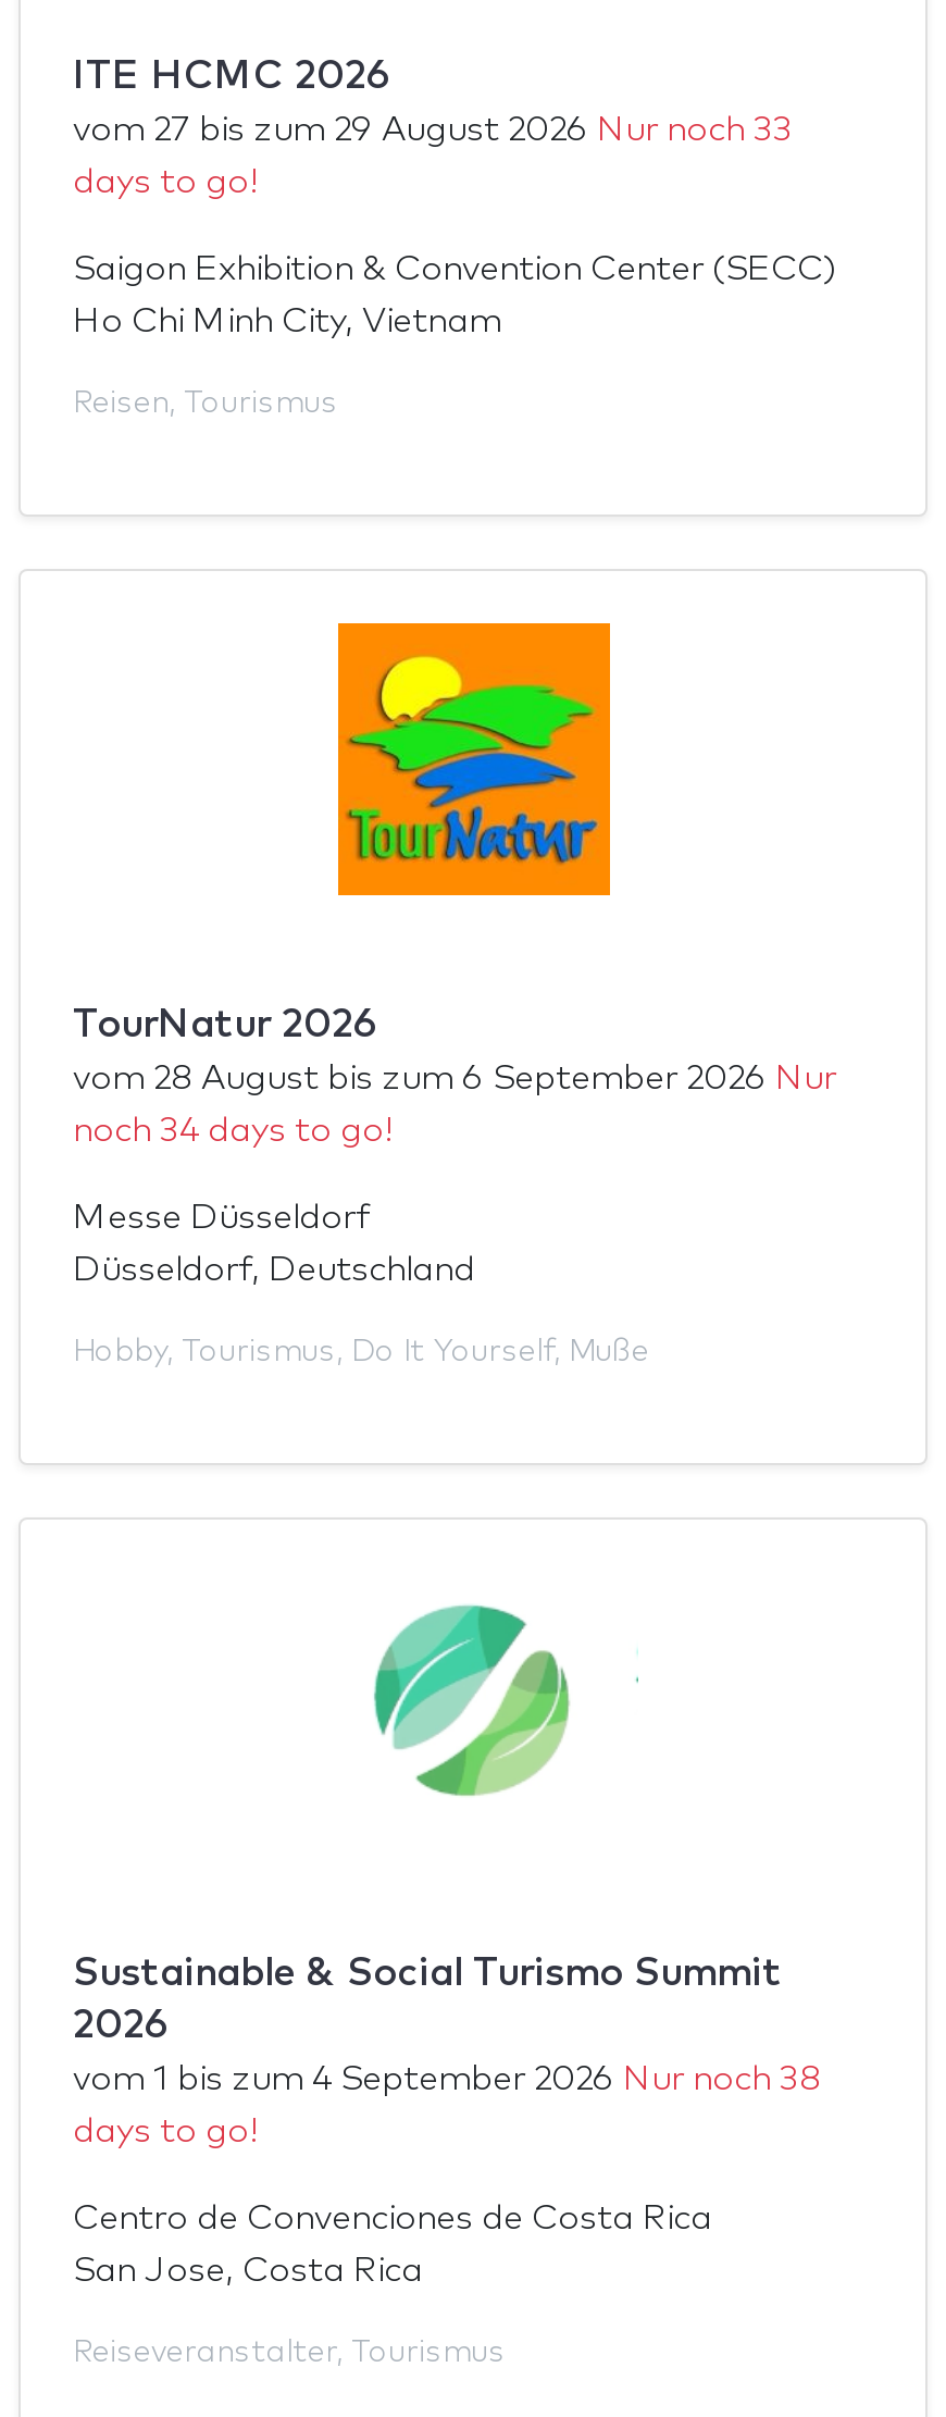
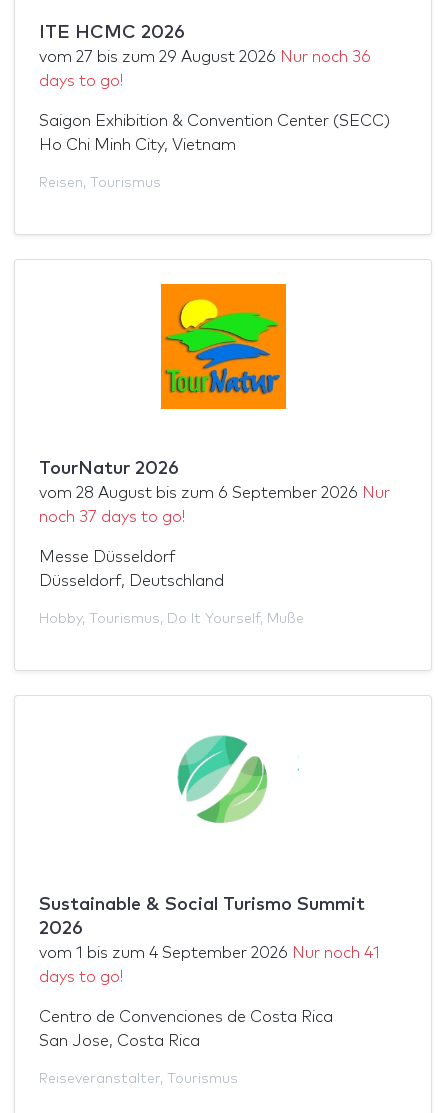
[73,112,793,146] vom 27 bis zum 29 August 2026 Nur noch 33 -> [39,49,371,65] vom 27 bis zum 29 August 2026 Nur noch 36
[73,1112,390,1147] noch 34 days to go! -> [39,509,185,525] noch 37 days to go!
[73,2061,821,2096] vom 1 bis zum 4 September 2026 Nur noch 38 -> [39,945,380,961] vom 1 bis zum 4 September 2026 Nur noch 41

